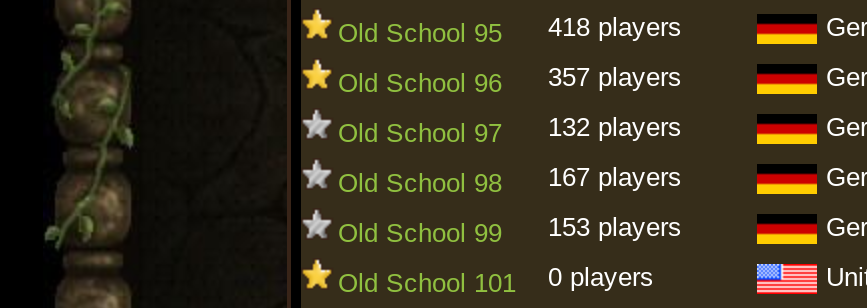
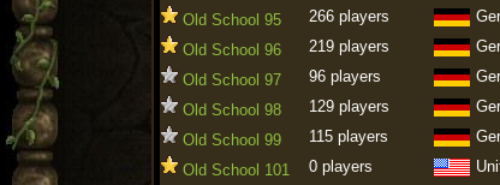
[338,12,682,48] Old School 95 418 players -> [182,7,389,29] Old School 95 266 players
[338,62,682,98] Old School 96 357 players -> [182,37,389,59] Old School 96 219 players
[338,112,682,148] Old School 97 132 players -> [182,67,380,89] Old School 97 96 players
[338,162,682,198] Old School 98 167 players -> [182,97,389,119] Old School 98 129 players
[338,212,682,248] Old School 99 153 players -> [182,127,388,149] Old School 99 115 players

